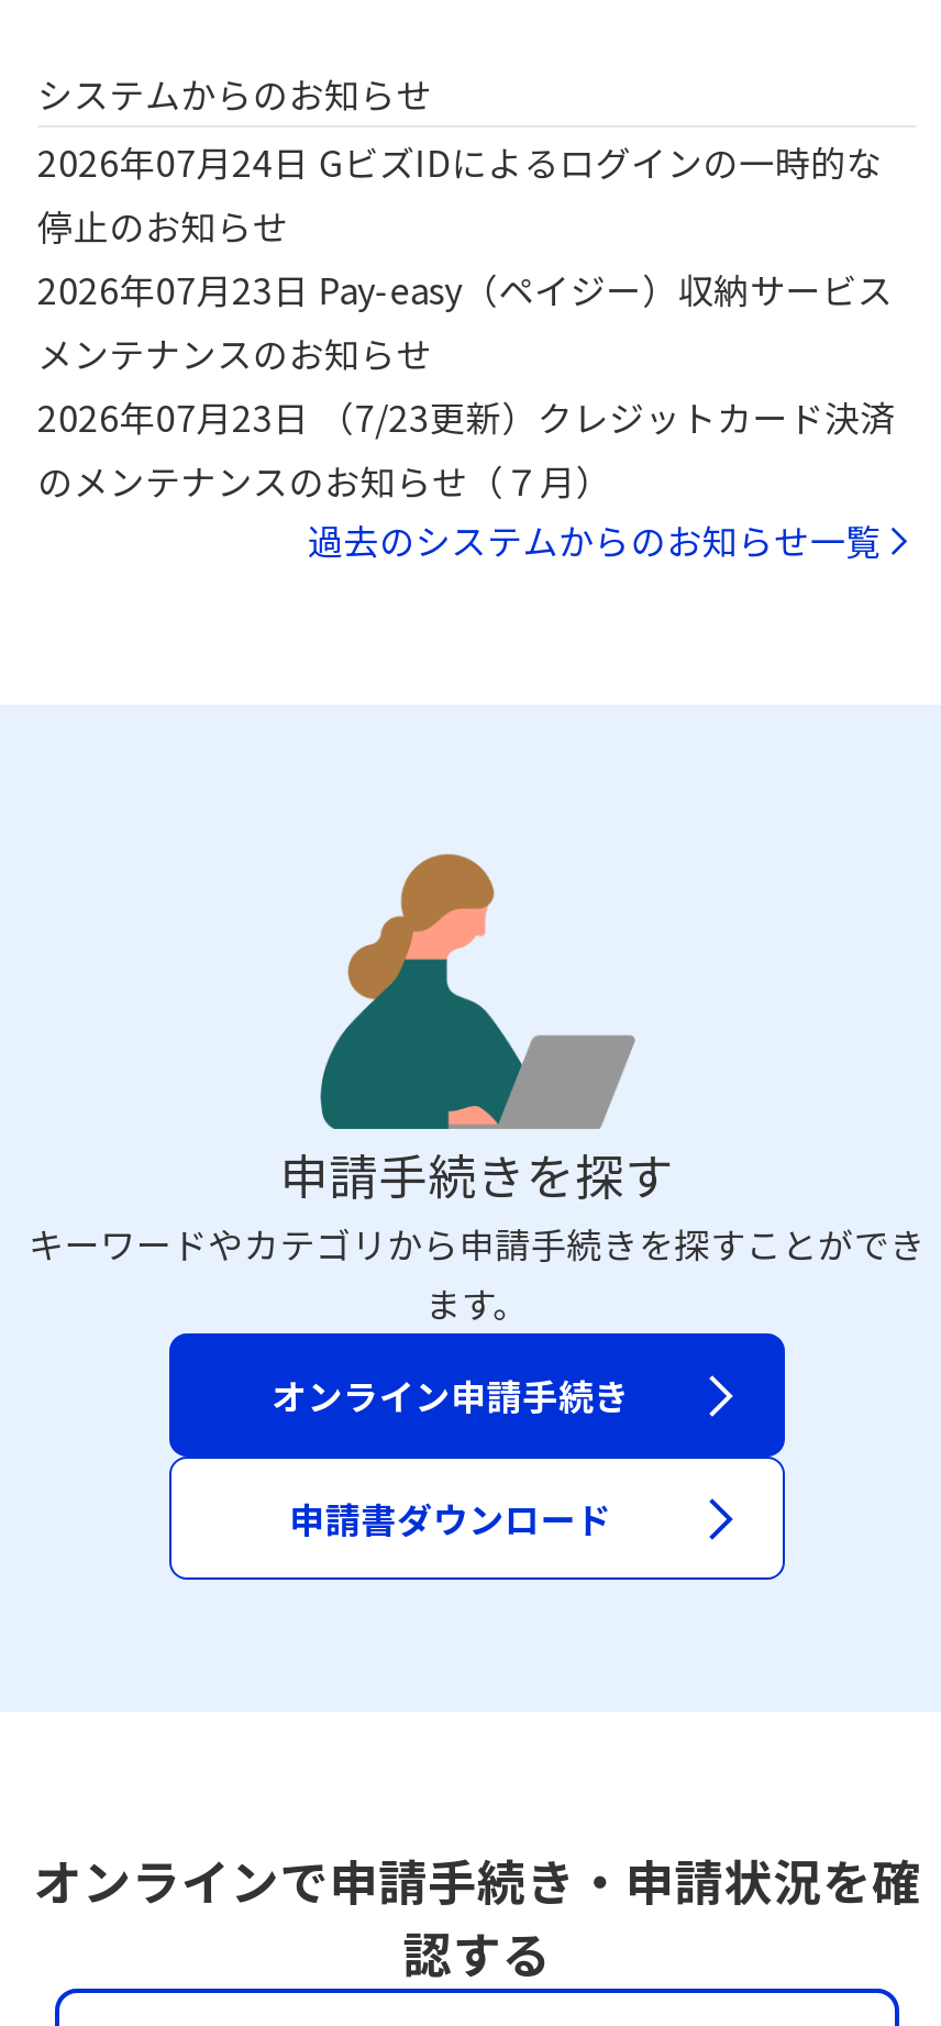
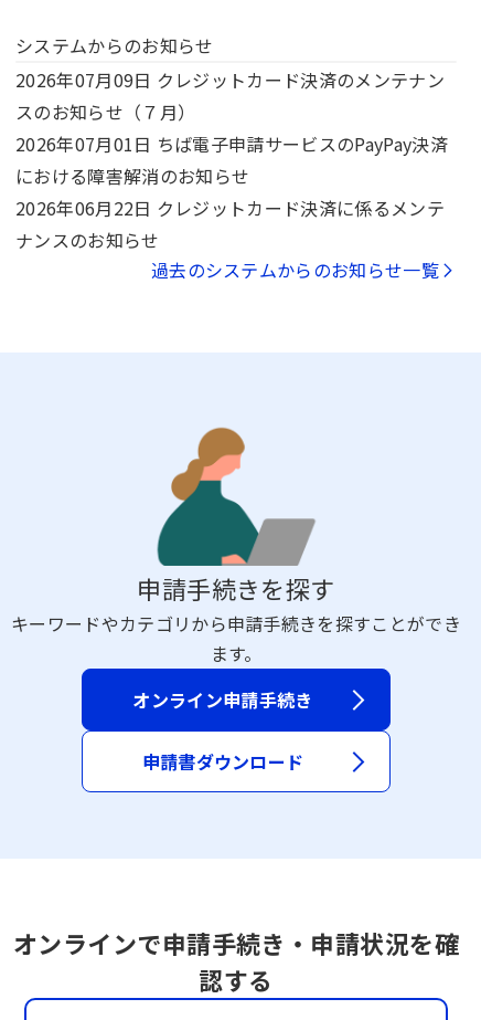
[37,135,896,507] 2026年07月24日GビズIDによるログインの一時的な | 停止のお知らせ | 2026年07月23日Pay-easy（ペイジー）収納サービス | メンテナンスのお知らせ | 2026年07月23日（7/23更新）クレジットカード決済 | のメンテナンスのお知らせ（７月） -> [15,66,448,253] 2026年07月09日クレジットカード決済のメンテナン | スのお知らせ（７月） | 2026年07月01日ちば電子申請サービスのPayPay決済 | における障害解消のお知らせ | 2026年06月22日クレジットカード決済に係るメンテ | ナンスのお知らせ

